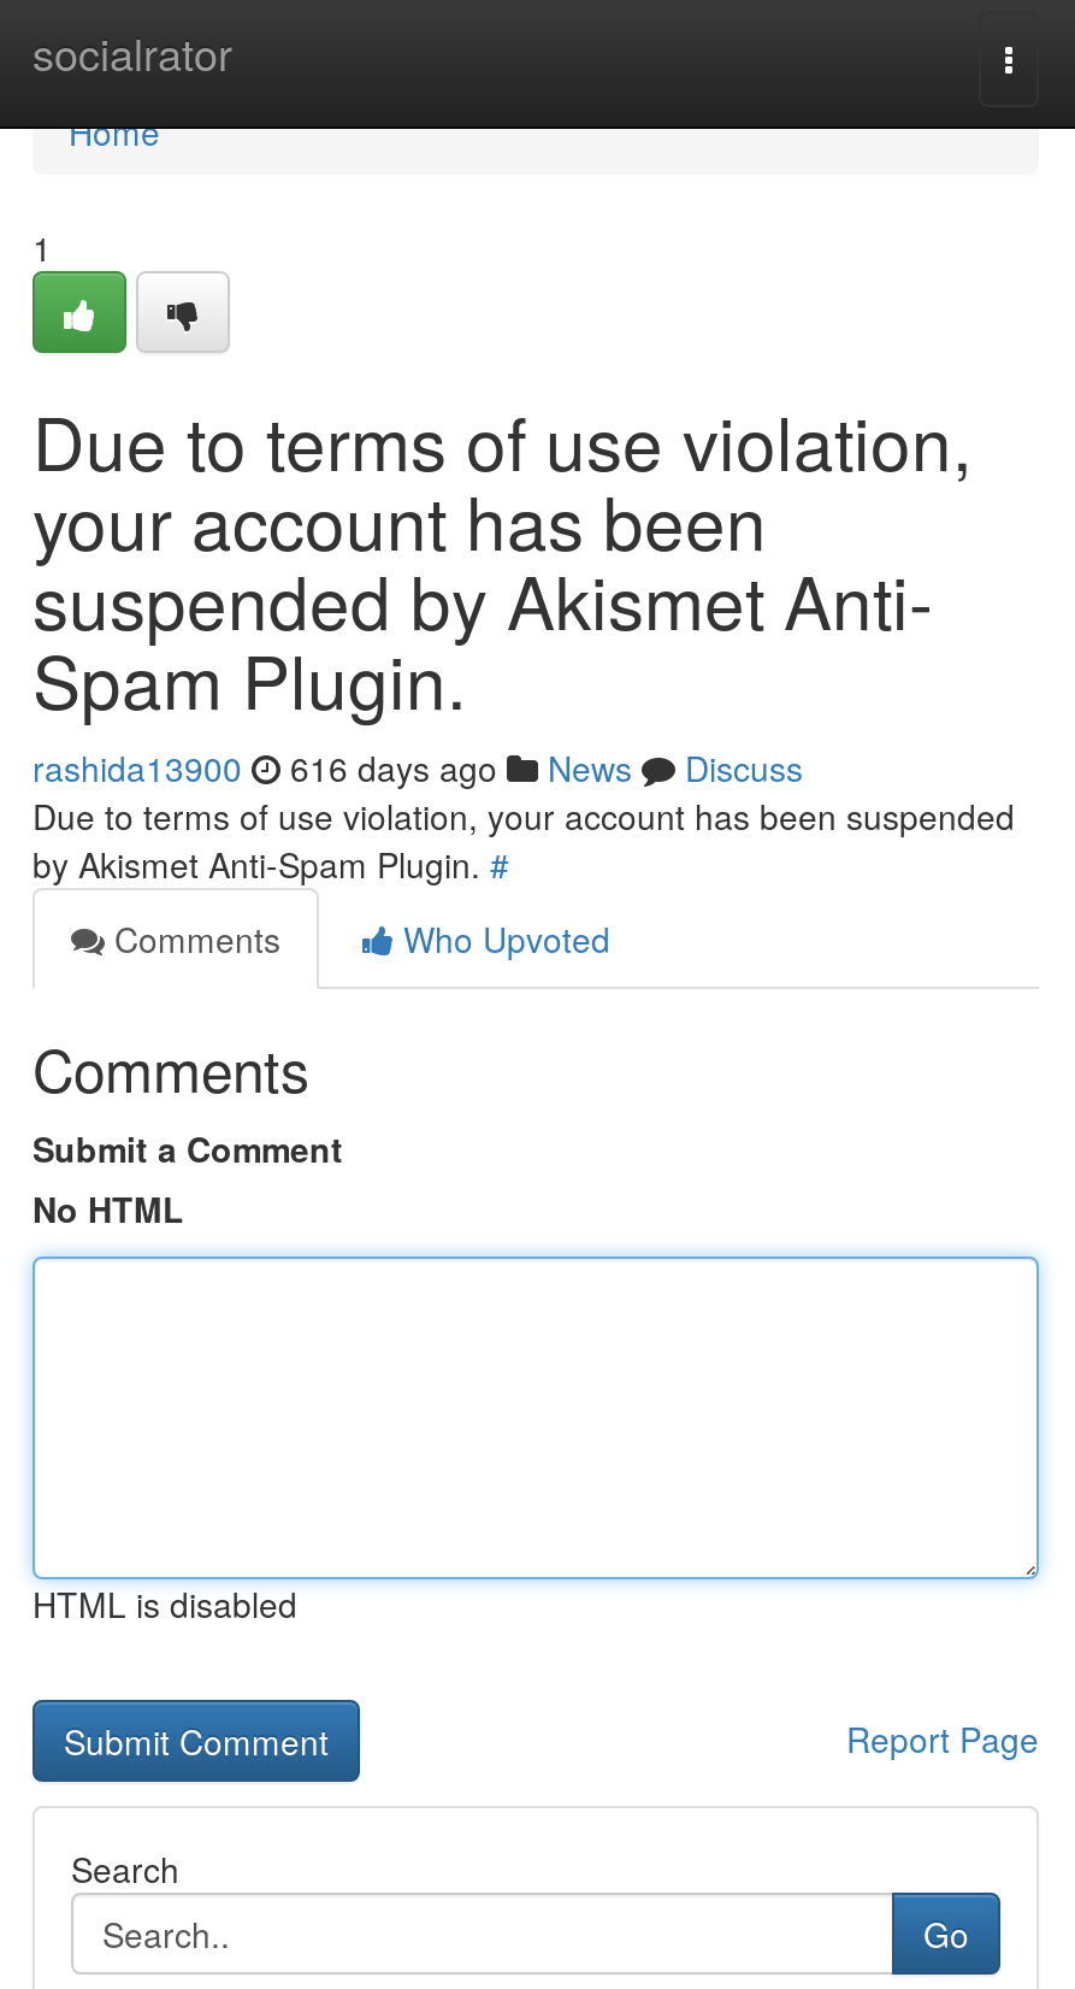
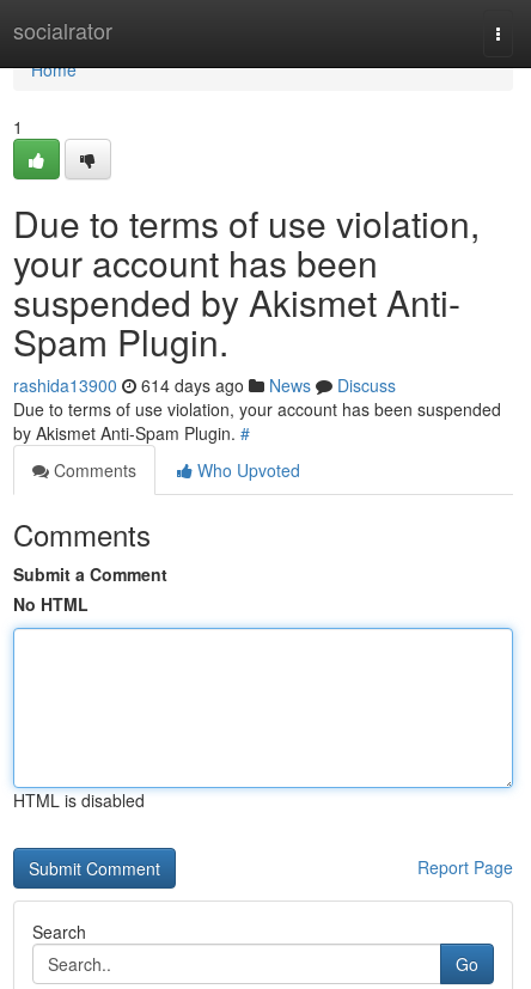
[33,743,803,792] rashida13900 616 days ago News Discuss -> [13,373,396,397] rashida13900 614 days ago News Discuss

